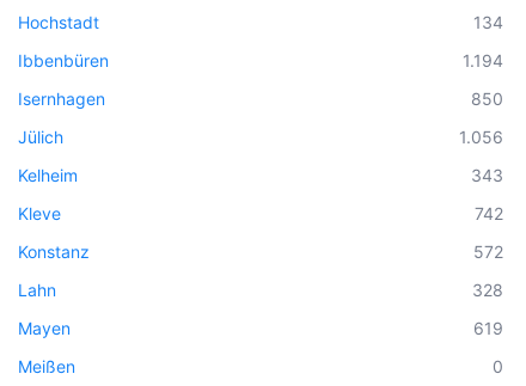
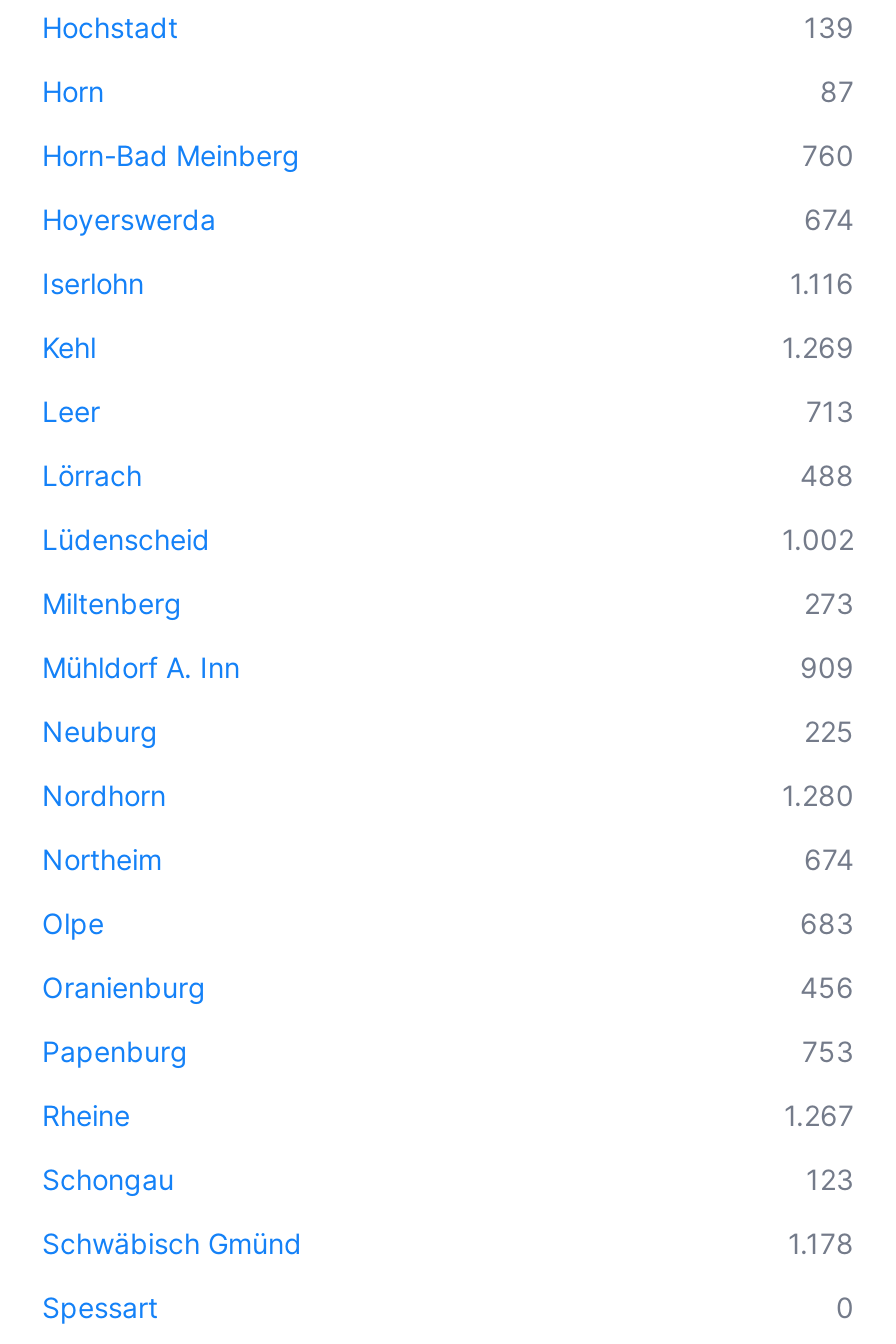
[18,11,503,376] 134 | Ibbenbüren | 1.194 | Isernhagen | 850 | Jülich | 1.056 | Kelheim | 343 | Kleve | 742 | Konstanz | 572 | Lahn | 328 | Mayen | 619 | Meißen -> [42,9,854,1323] 139 | Horn | 87 | Horn-Bad Meinberg | 760 | Hoyerswerda | 674 | Iserlohn | 1.116 | Kehl | 1.269 | Leer | 713 | Lörrach | 488 | Lüdenscheid | 1.002 | Miltenberg | 273 | Mühldorf A. Inn | 909 | Neuburg | 225 | Nordhorn | 1.280 | Northeim | 674 | Olpe | 683 | Oranienburg | 456 | Papenburg | 753 | Rheine | 1.267 | Schongau | 123 | Schwäbisch Gmünd | 1.178 | Spessart

